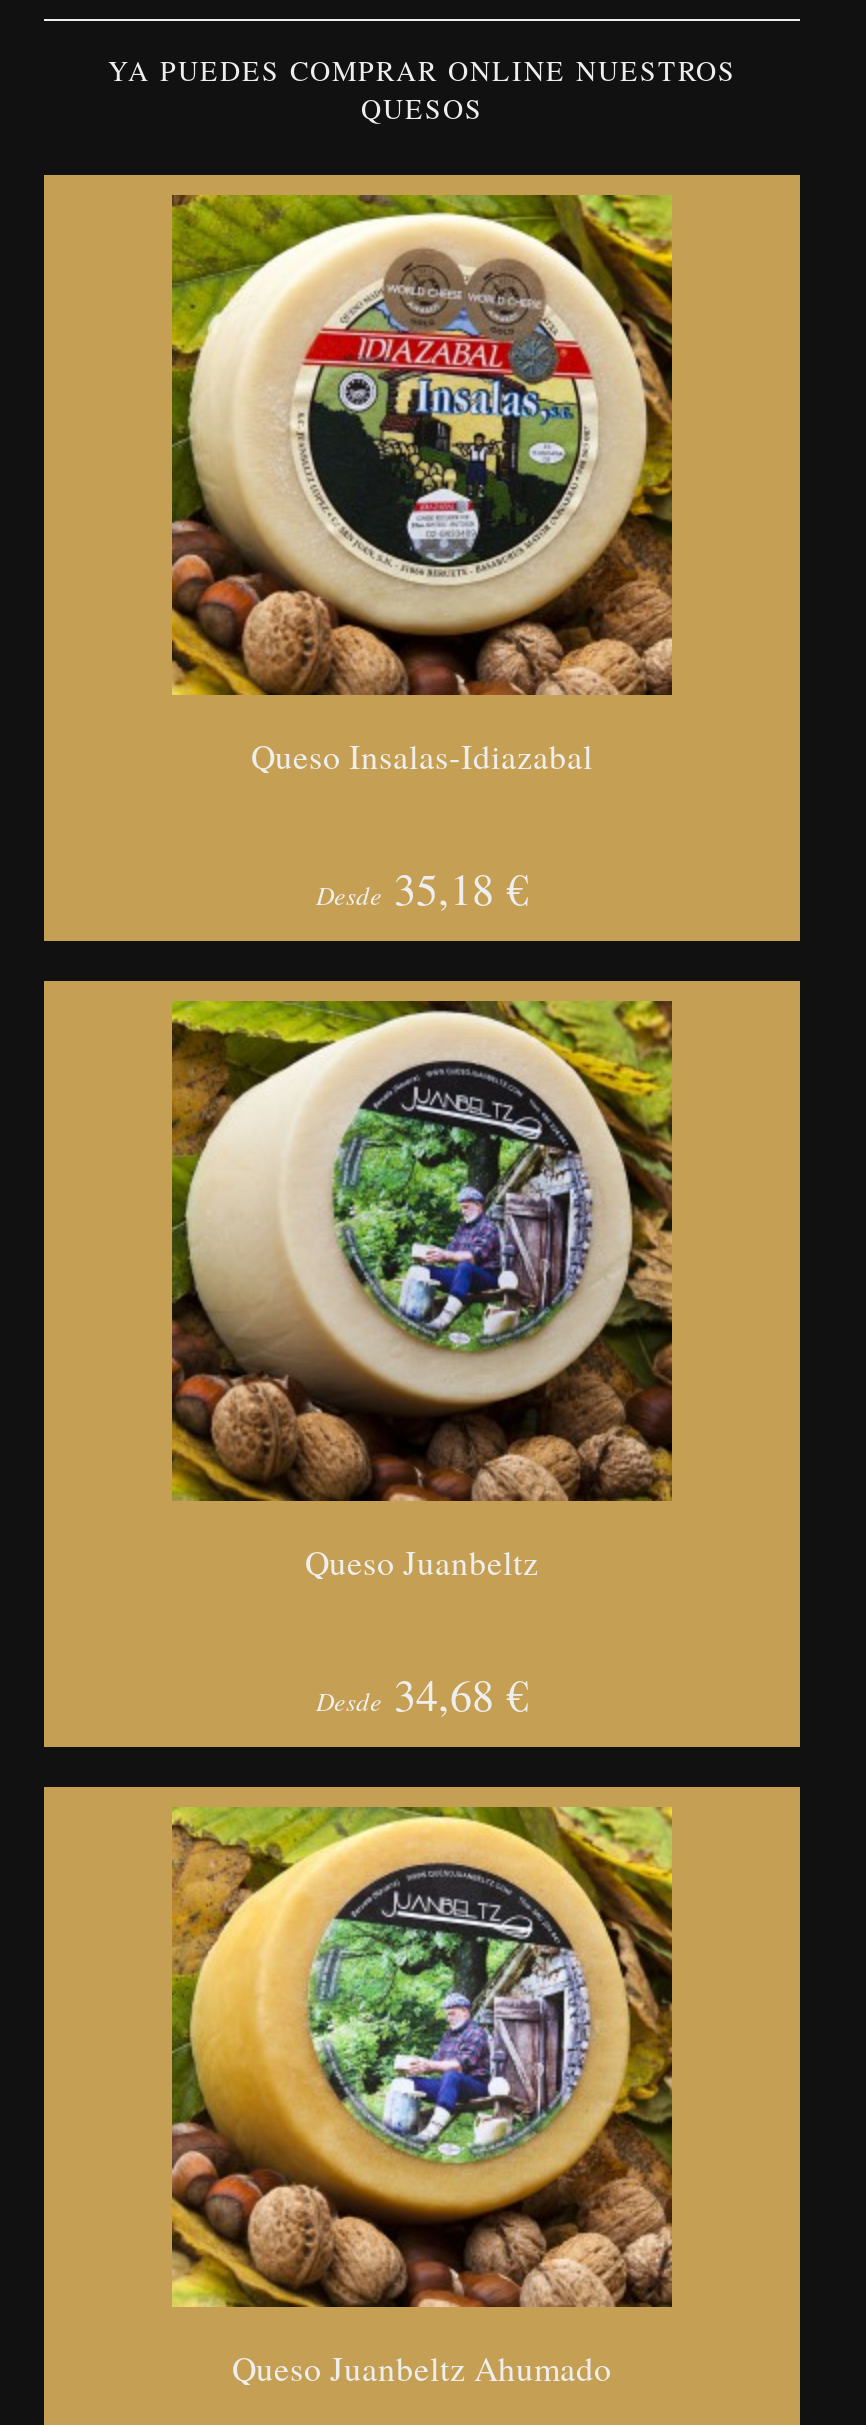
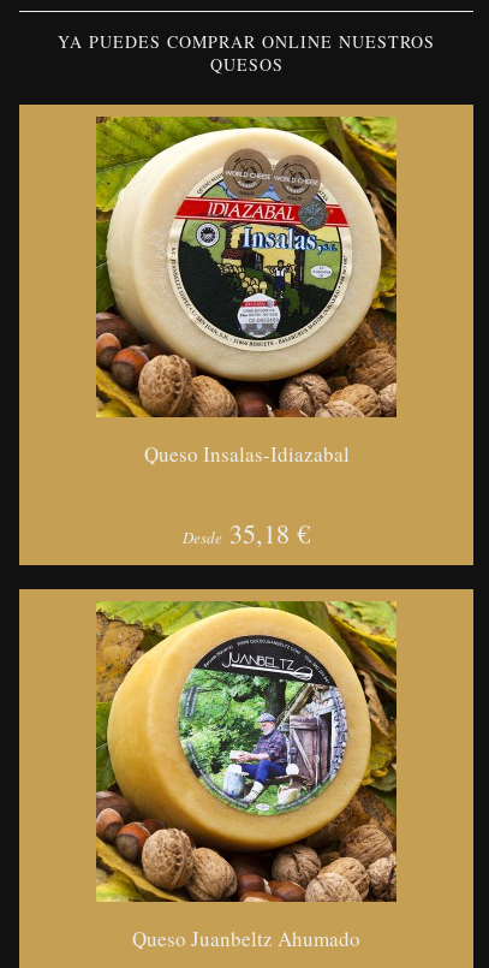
[170,999,674,1723] [image] | Queso Juanbeltz | Desde 34,68 € -> none

